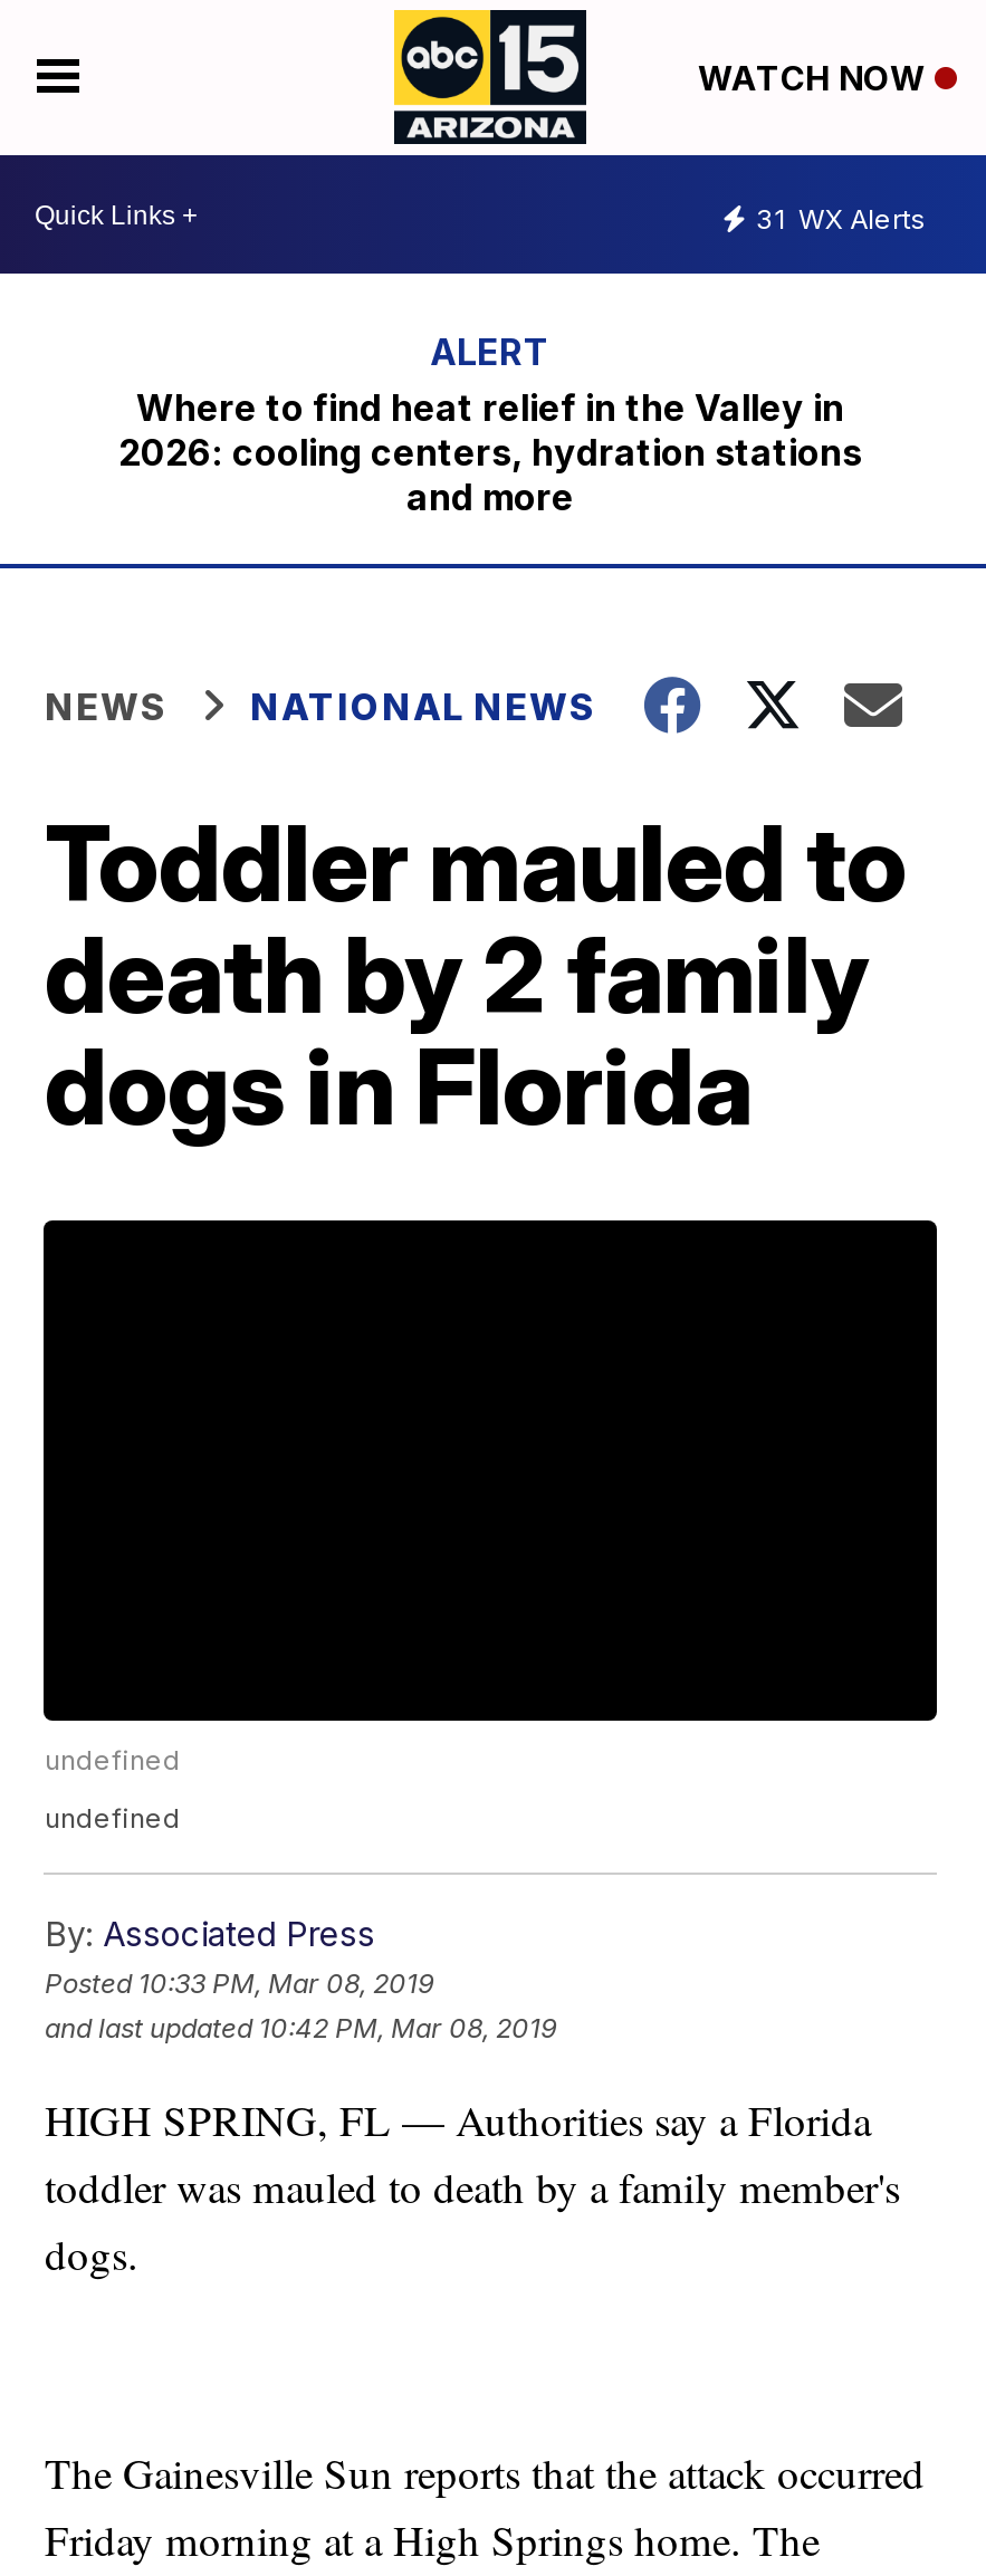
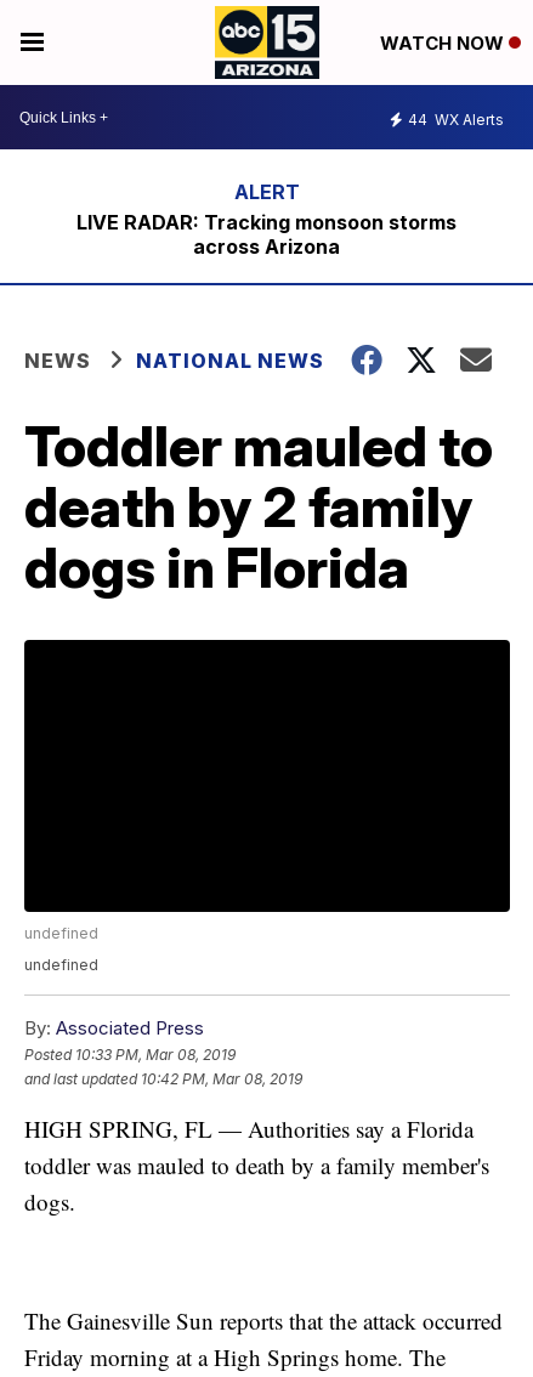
[756,201,926,234] 31 WX Alerts -> [408,110,504,128] 44 WX Alerts
[118,385,862,519] Where to find heat relief in the Valley in | 2026: cooling centers, hydration stations | and more -> [77,210,457,259] LIVE RADAR: Tracking monsoon storms | across Arizona

